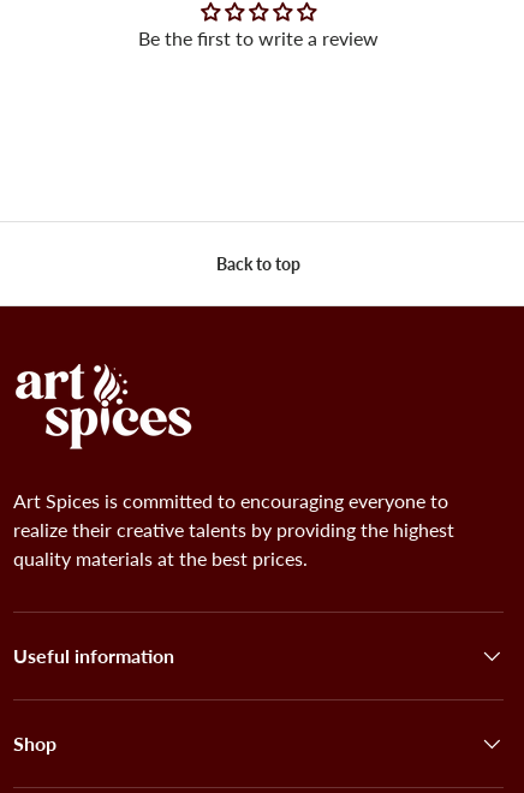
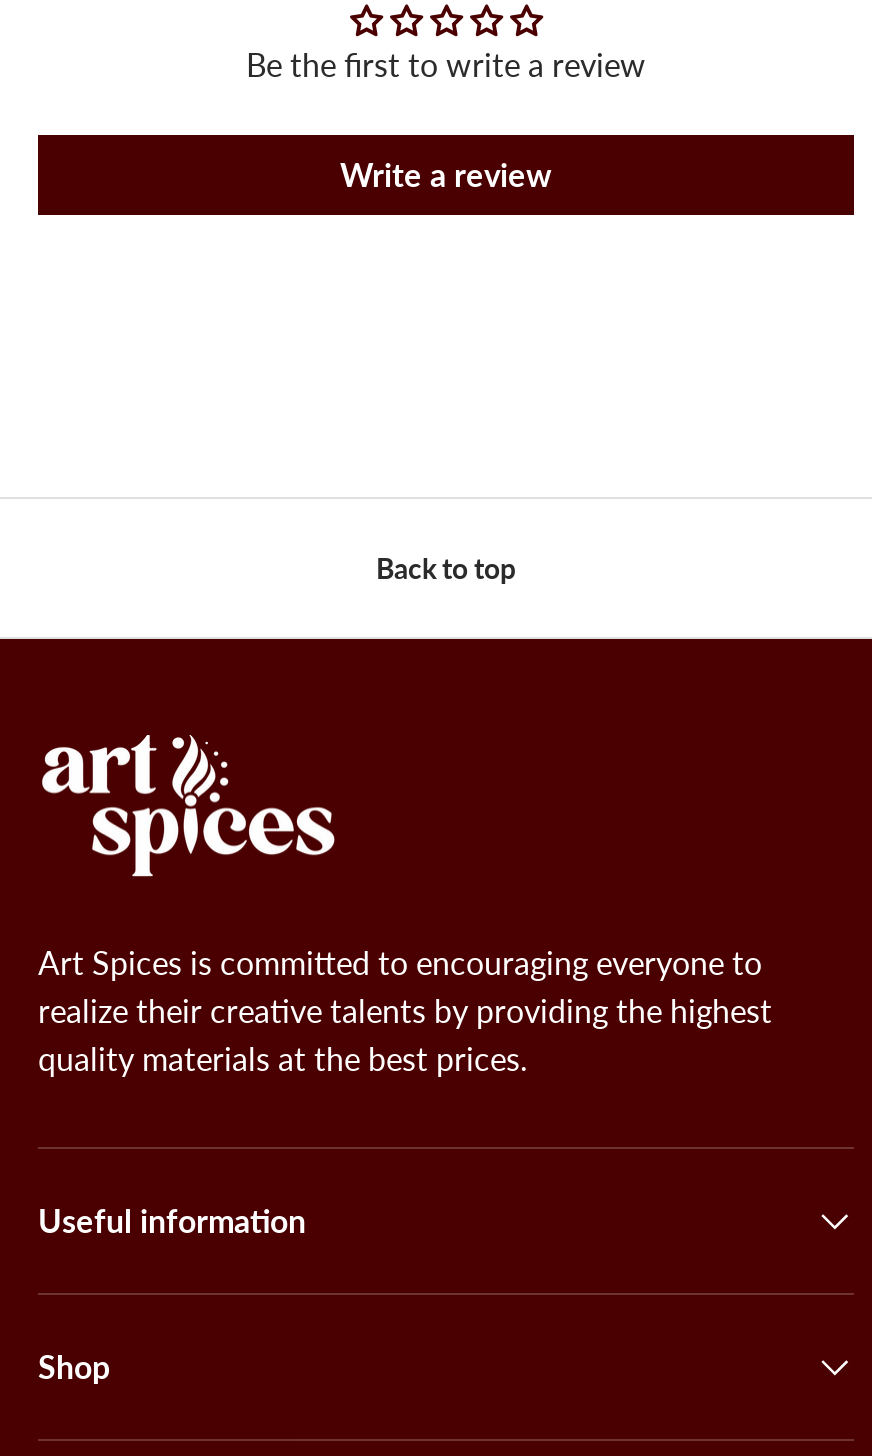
none -> [340,155,552,193] Write a review

